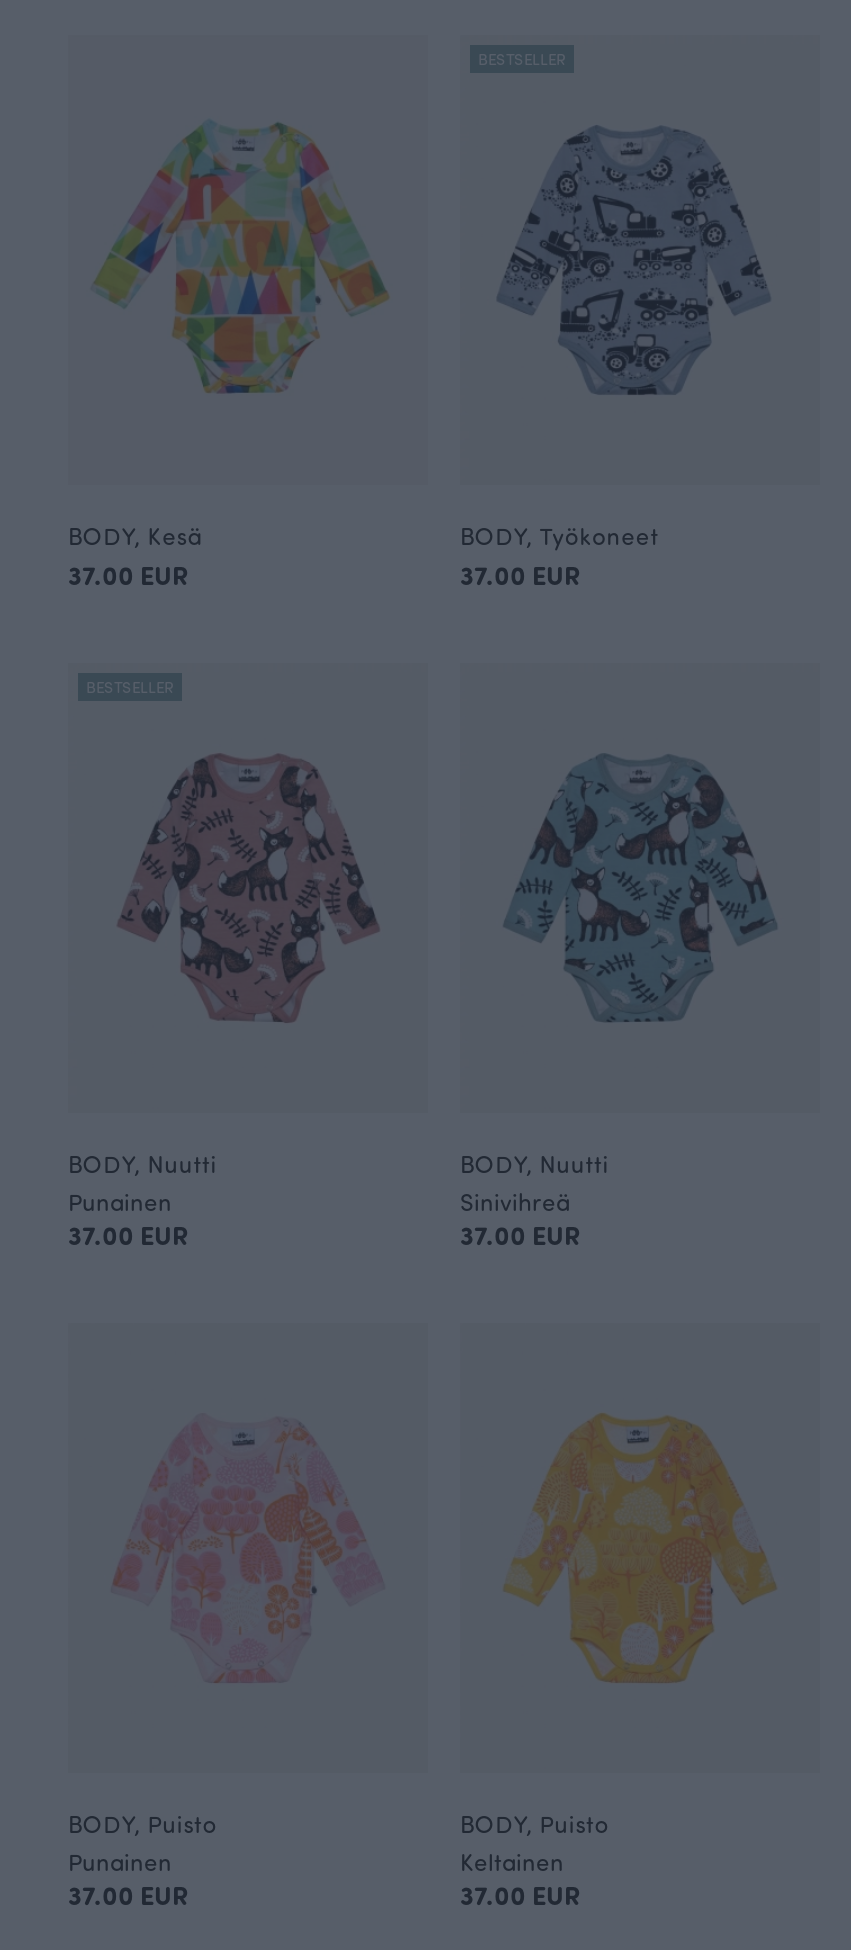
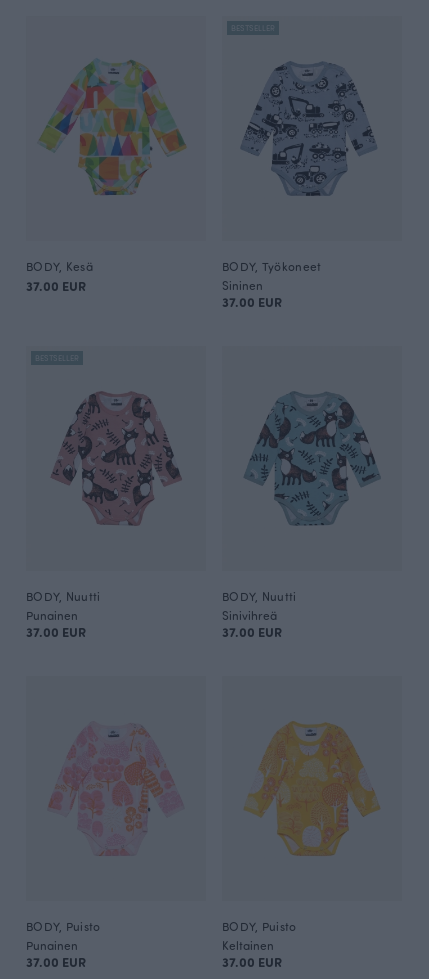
none -> [222,277,263,293] Sininen

